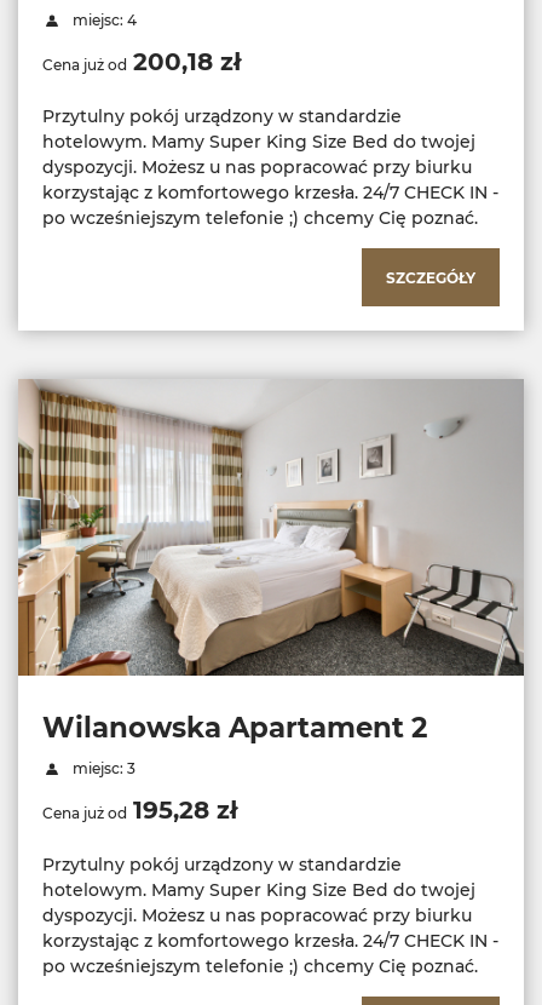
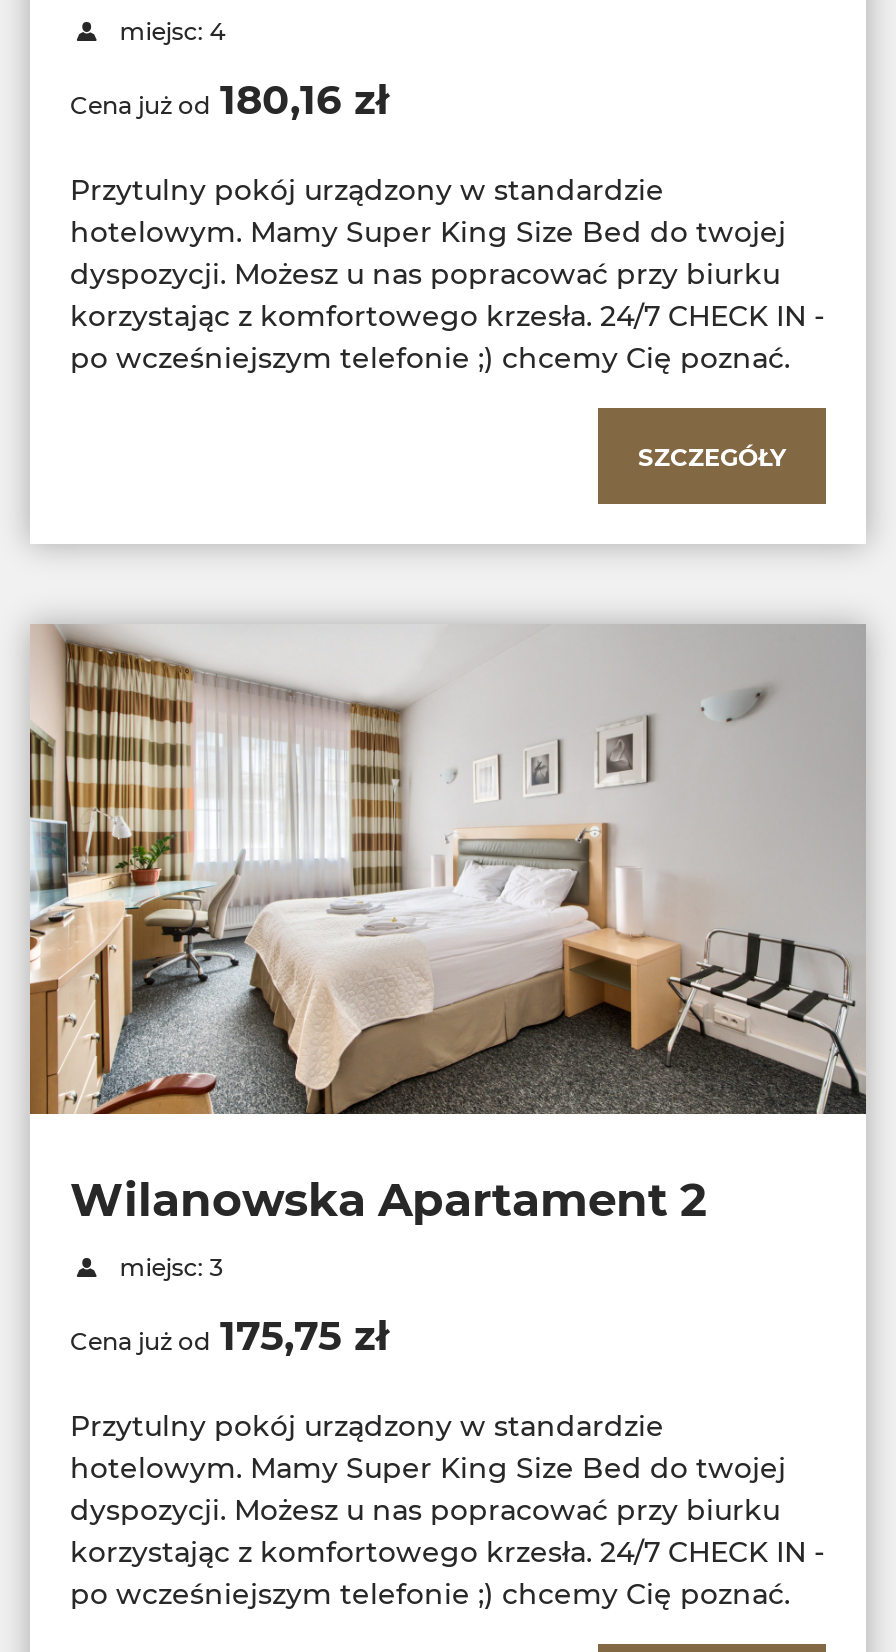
[42,48,242,77] Cena już od 200,18 zł -> [70,77,390,125] Cena już od 180,16 zł
[42,796,238,825] Cena już od 195,28 zł -> [70,1313,390,1361] Cena już od 175,75 zł

